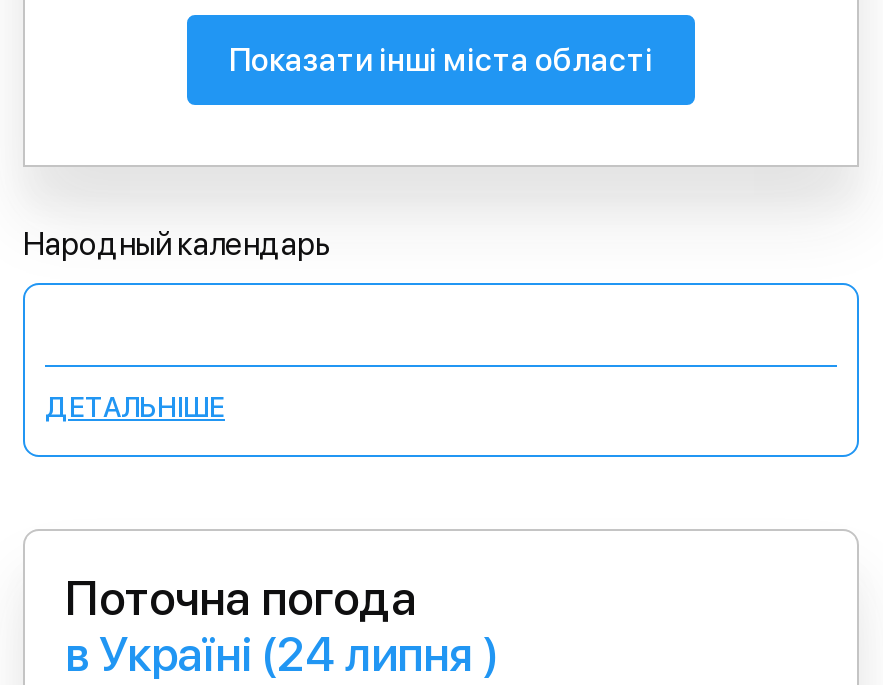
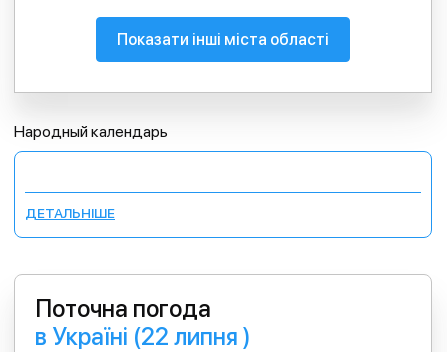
[65,625,499,683] в Україні (24 липня ) -> [35,322,251,351] в Україні (22 липня )

